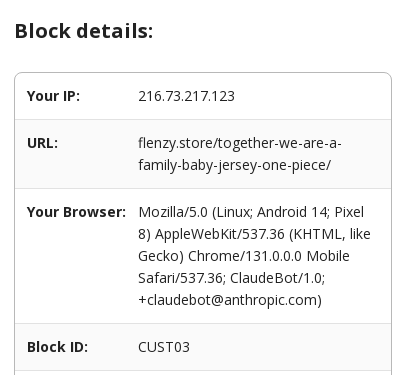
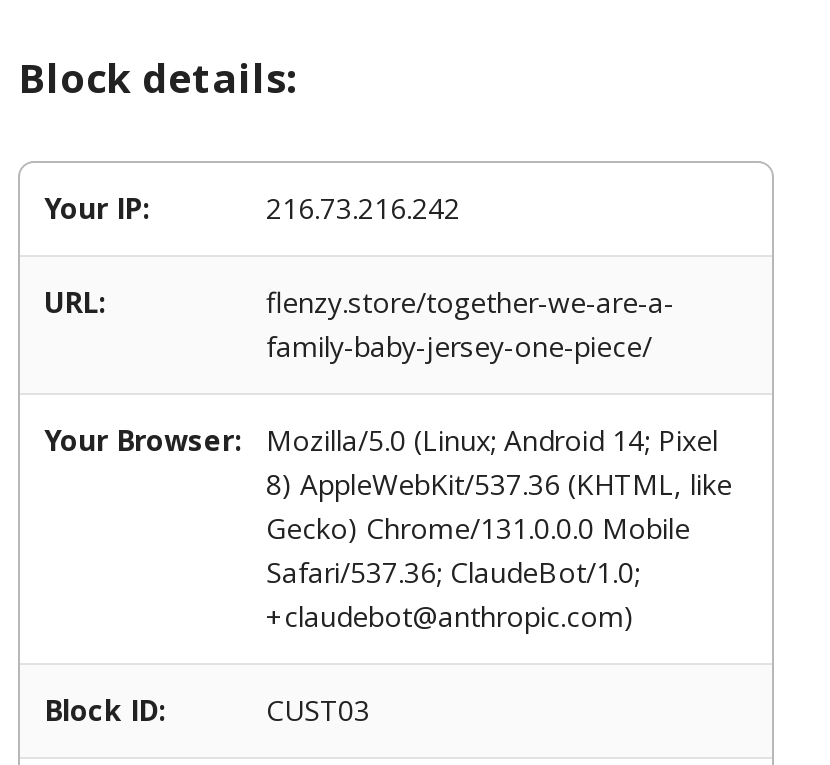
[138,86,235,105] 216.73.217.123 -> [266,189,460,227] 216.73.216.242

